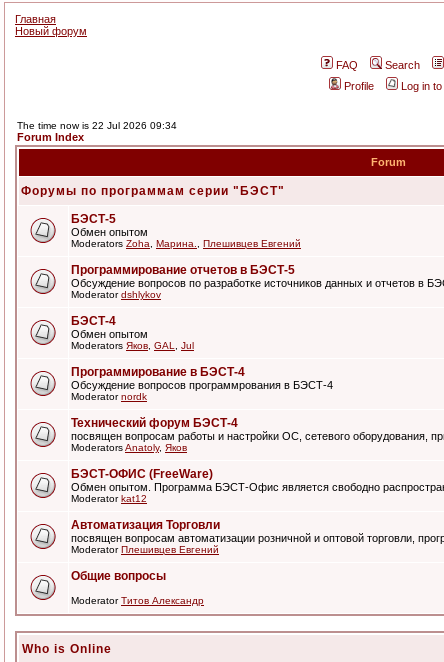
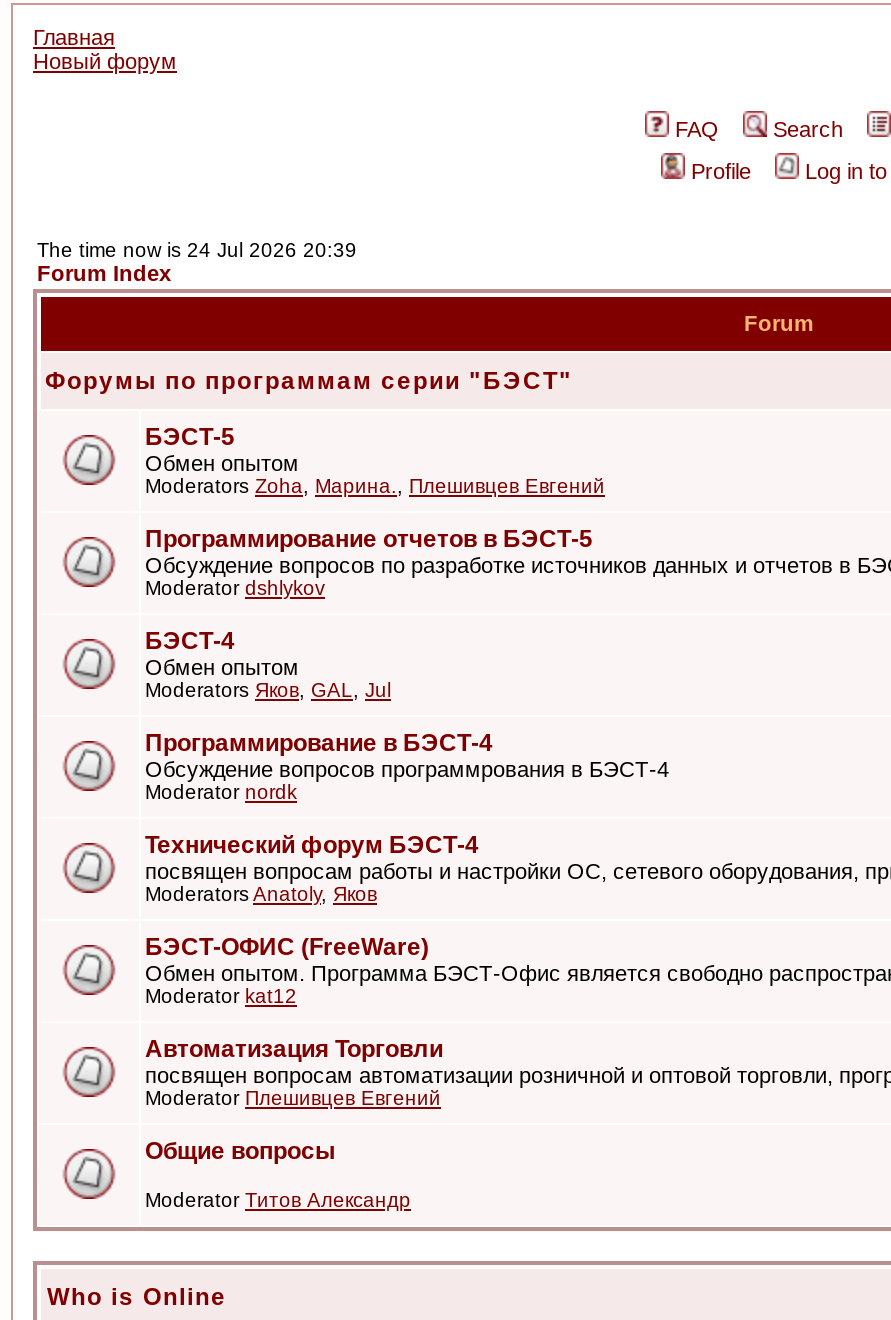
[17,120,177,131] The time now is 22 Jul 2026 09:34 -> [37,239,357,261] The time now is 24 Jul 2026 20:39

